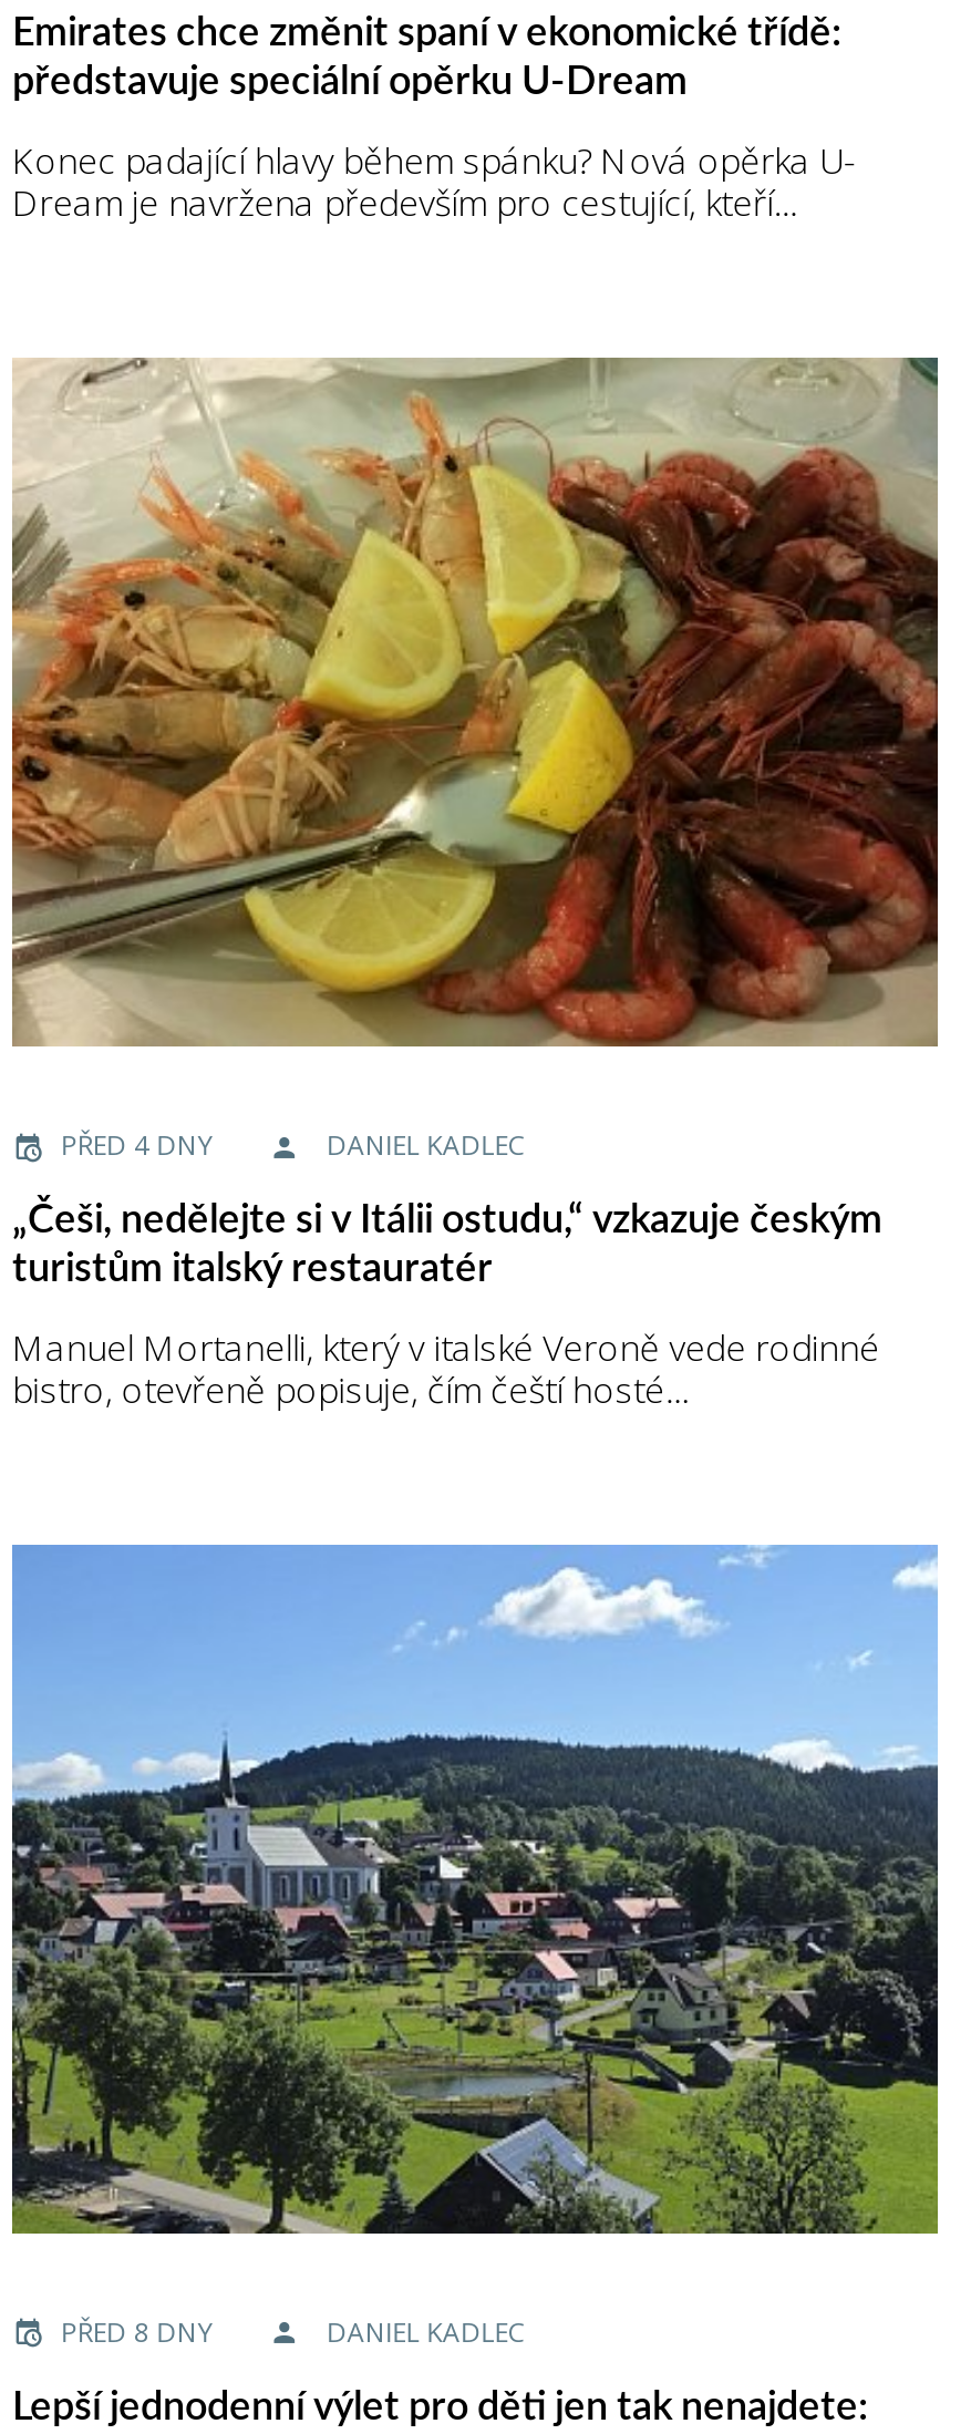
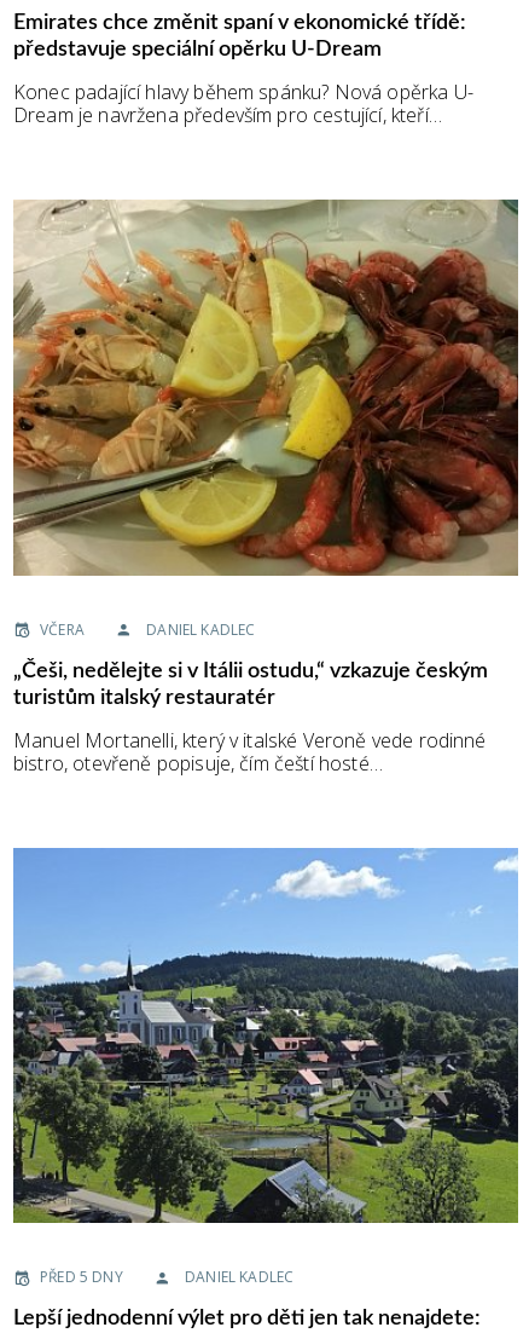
[61,1126,213,1164] PŘED 4 DNY -> [40,619,85,639] VČERA
[61,2313,213,2351] PŘED 8 DNY -> [40,1267,123,1287] PŘED 5 DNY

